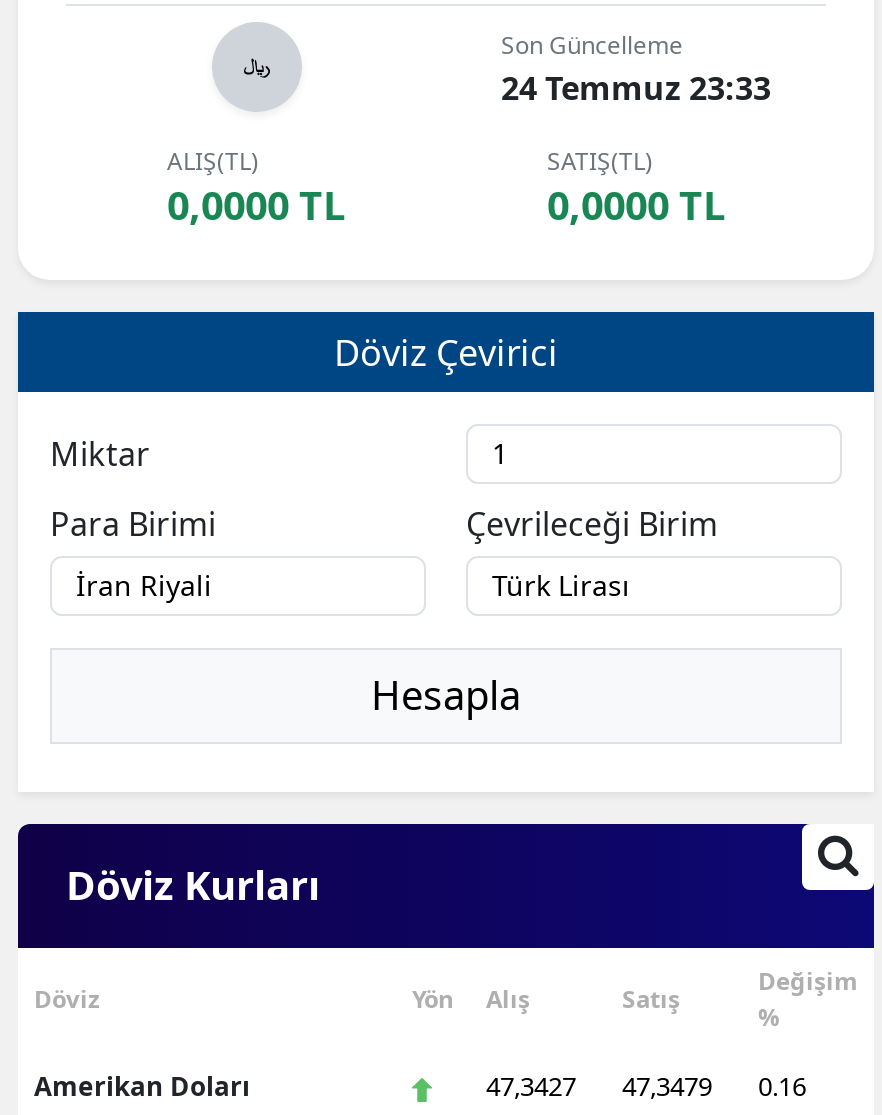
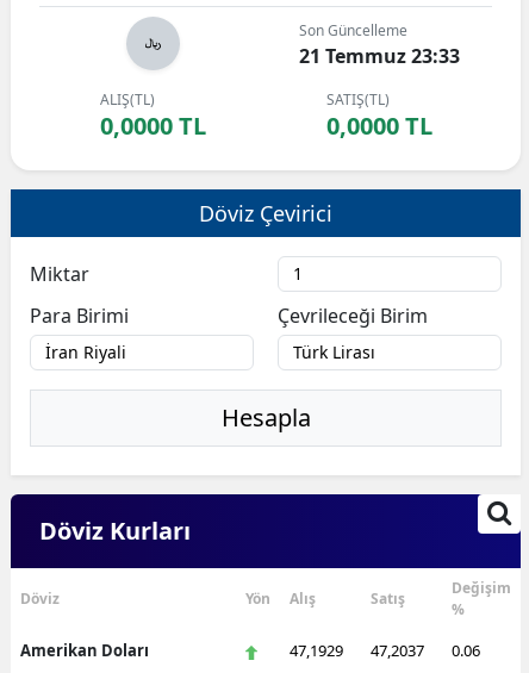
[501,66,771,110] 24 Temmuz 23:33 -> [298,43,459,69] 21 Temmuz 23:33
[486,1068,576,1104] 47,3427 -> [290,640,343,661] 47,1929
[622,1068,712,1104] 47,3479 -> [371,640,424,661] 47,2037
[758,1068,806,1104] 0.16 -> [452,640,480,661] 0.06

